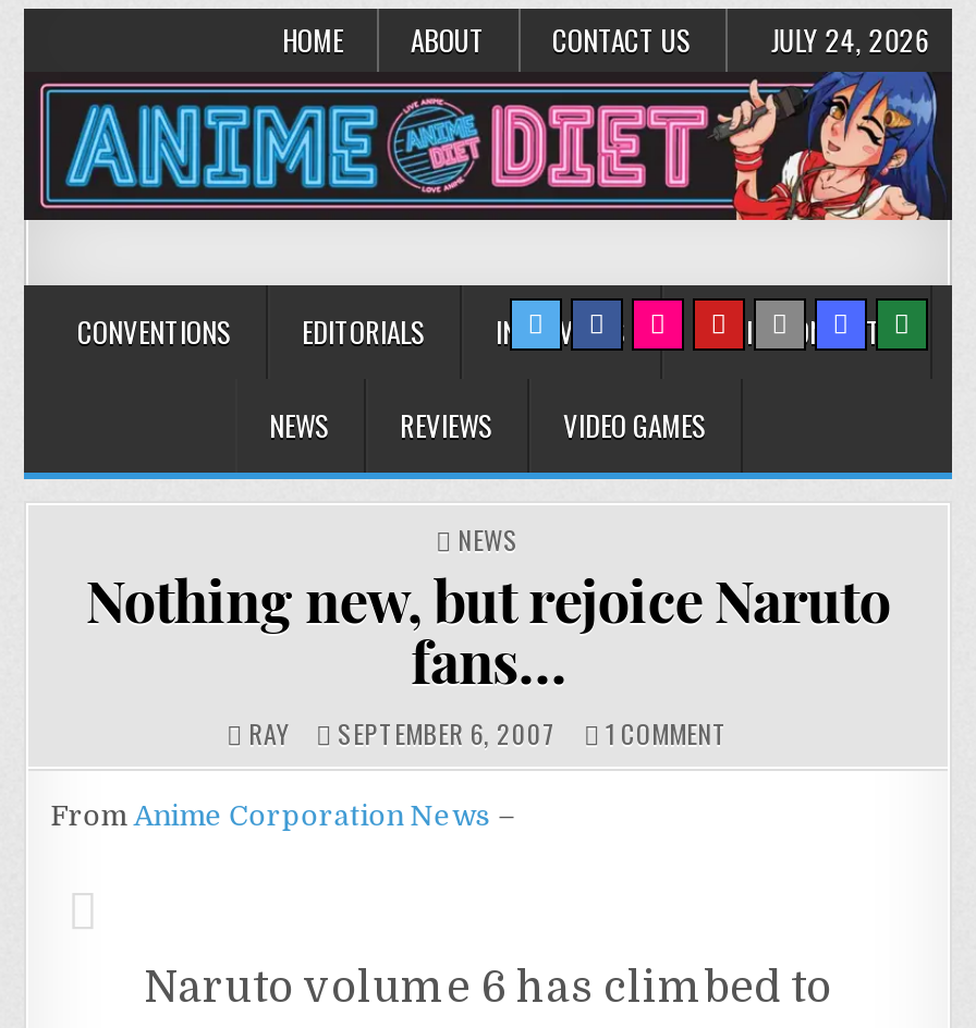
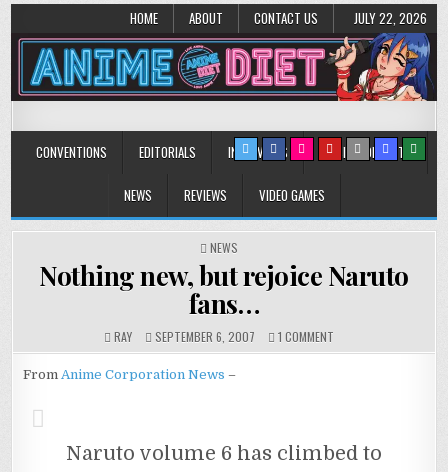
[282,17,930,61] HOME ABOUT CONTACT US JULY 24, 2026 -> [129,8,427,28] HOME ABOUT CONTACT US JULY 22, 2026

